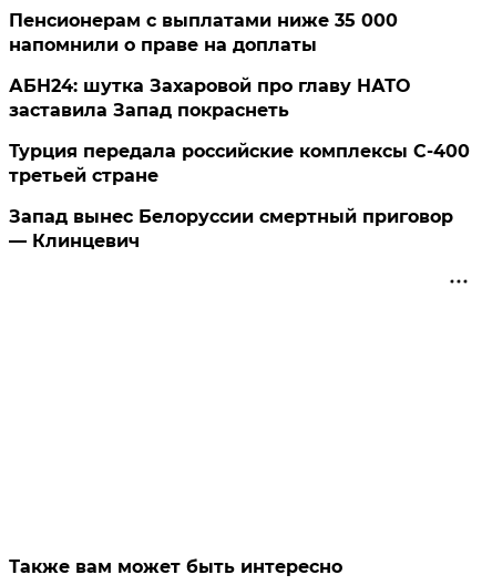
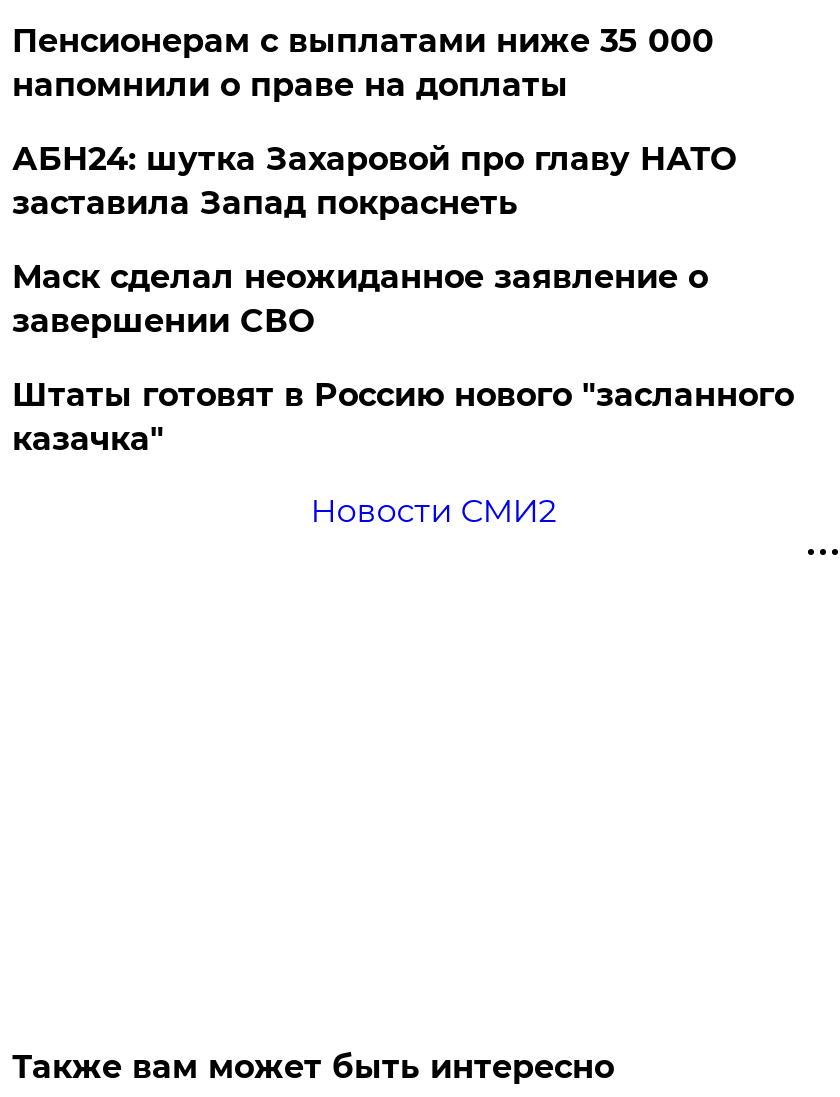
[9,141,470,252] Турция передала российские комплексы С-400 | третьей стране | Запад вынес Белоруссии смертный приговор | — Клинцевич -> [12,258,794,530] Маск сделал неожиданное заявление о | завершении СВО | Штаты готовят в Россию нового "засланного | казачка" | Новости СМИ2

